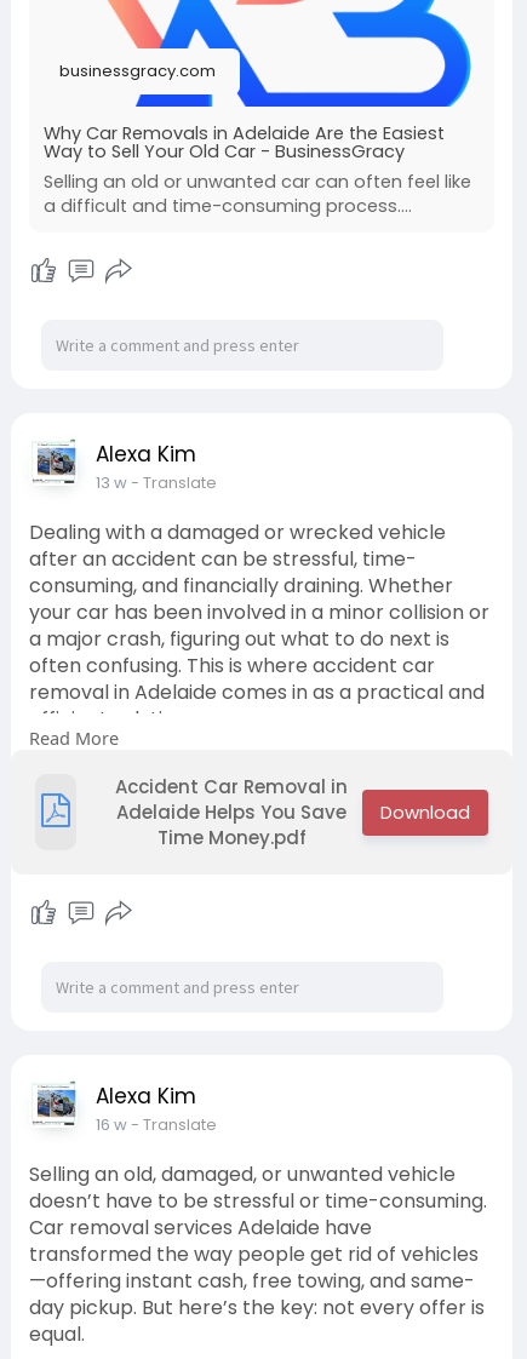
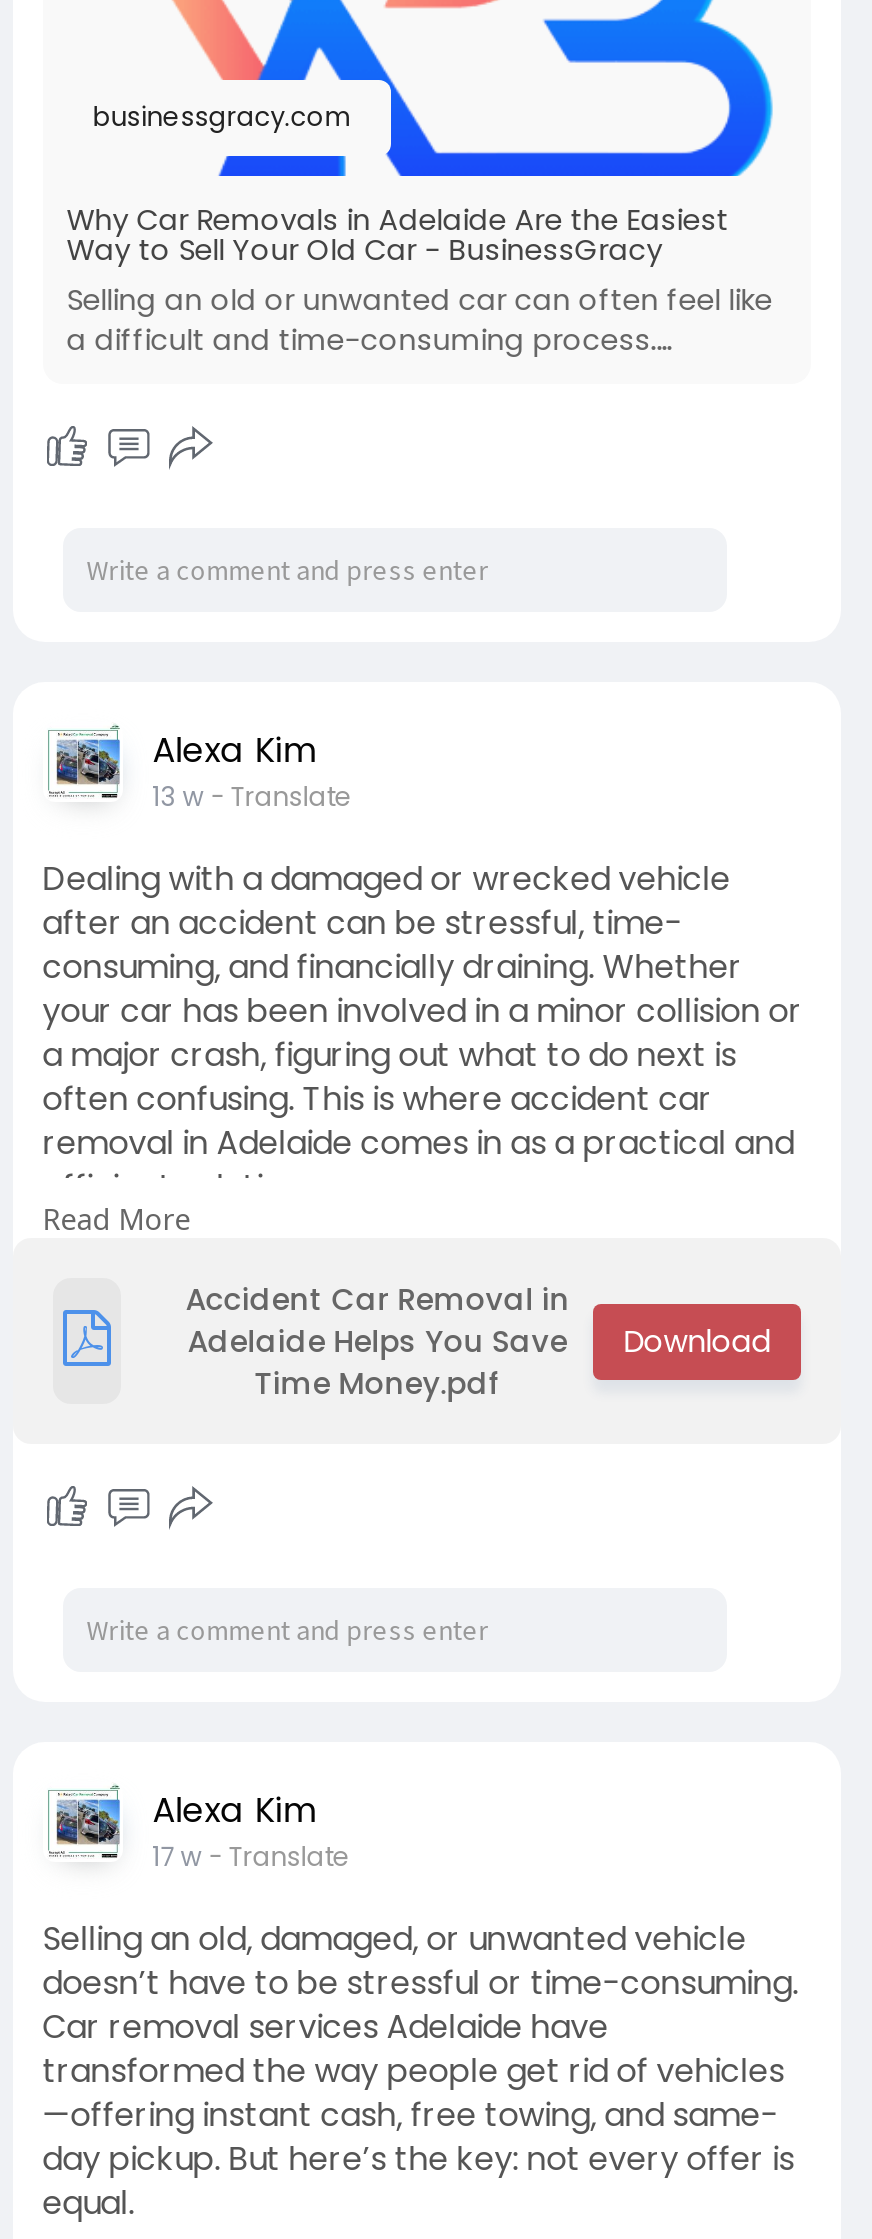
[95,1113,216,1136] 16 w - Translate -> [152,1838,350,1876] 17 w - Translate

